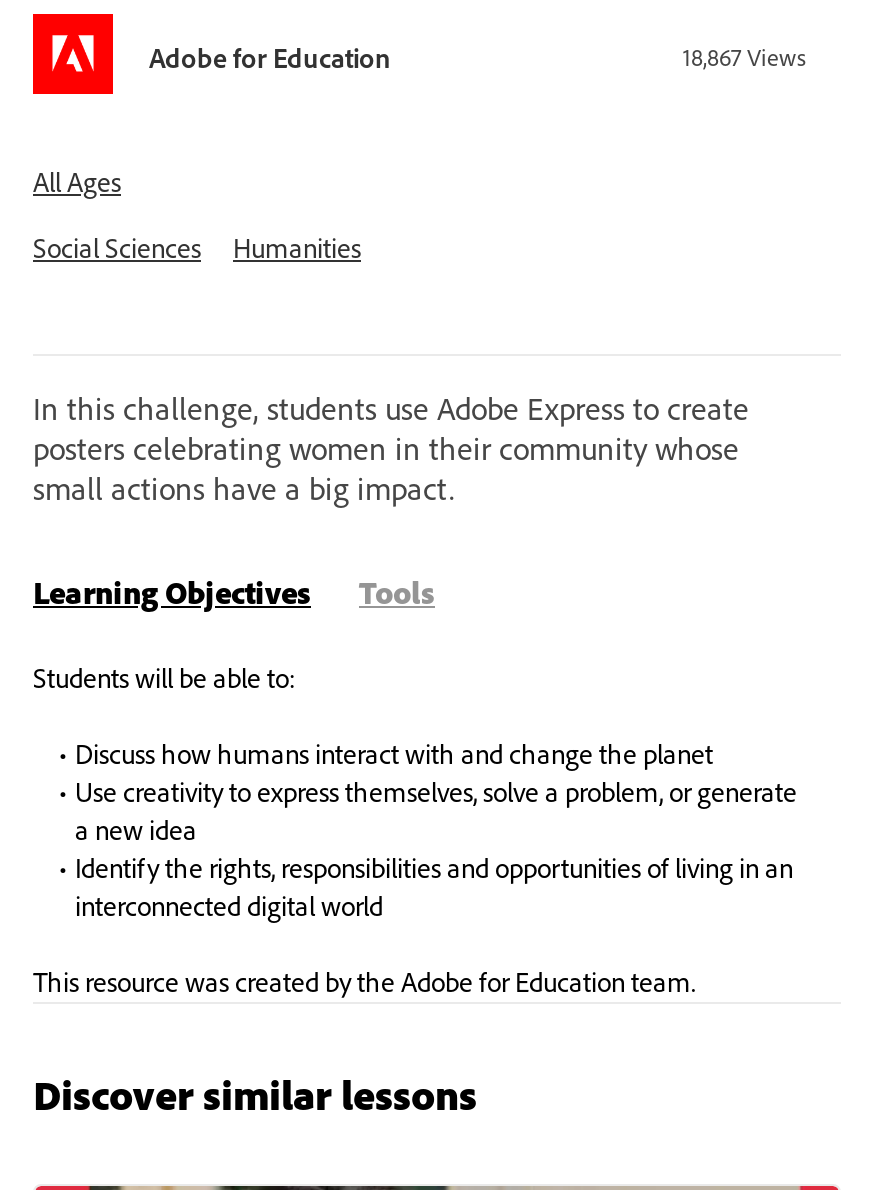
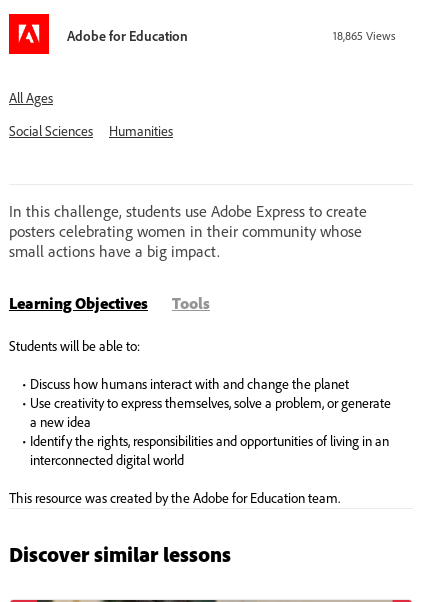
[683,42,807,72] 18,867 Views -> [333,28,396,43] 18,865 Views

